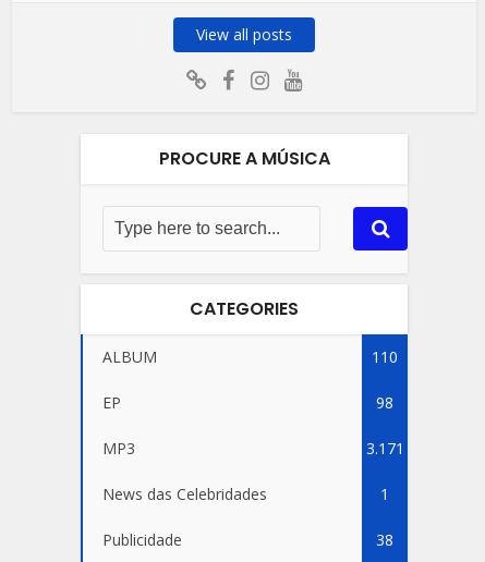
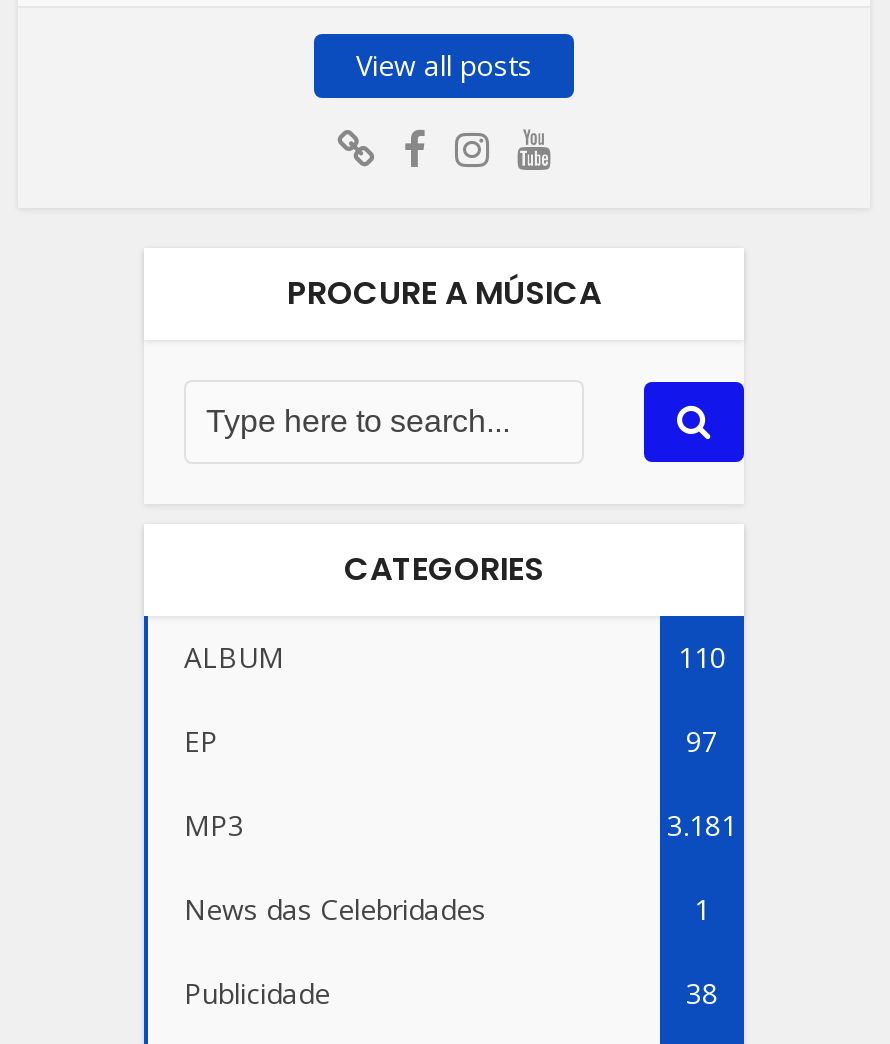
[376,392,393,412] 98 -> [686,722,718,760] 97
[366,437,404,458] 3.171 -> [667,806,737,844] 3.181

